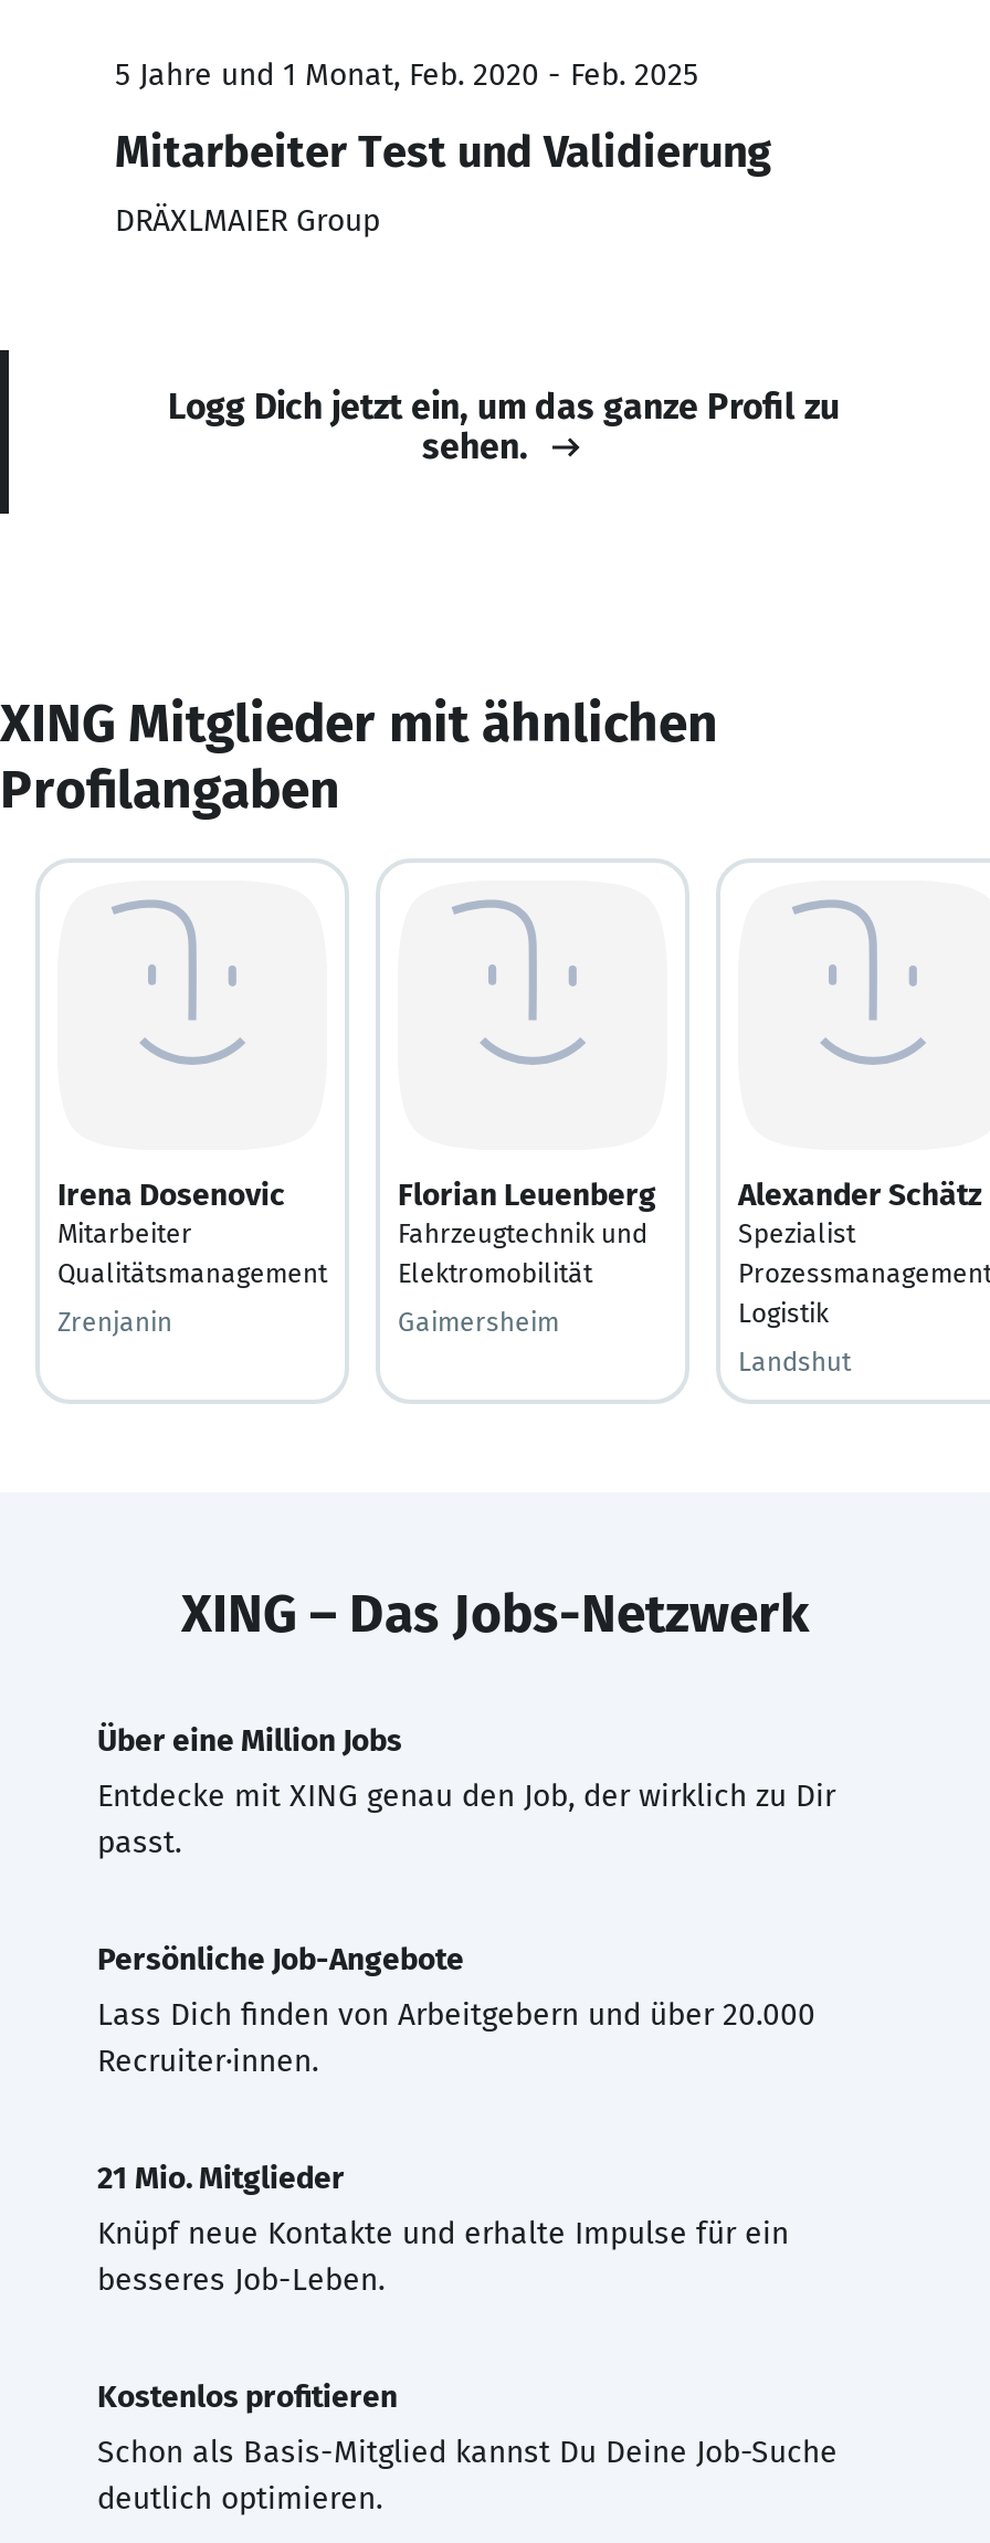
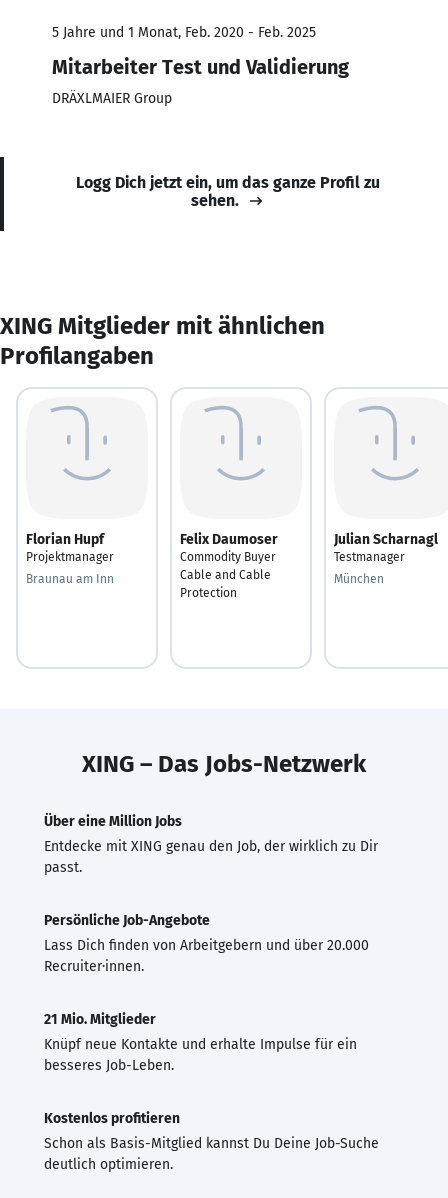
[57,1175,327,1337] Irena Dosenovic | Mitarbeiter | Qualitätsmanagement | Zrenjanin -> [26,530,114,585] Florian Hupf | Projektmanager | Braunau am Inn
[398,1175,656,1337] Florian Leuenberg | Fahrzeugtechnik und | Elektromobilität | Gaimersheim -> [180,530,278,599] Felix Daumoser | Commodity Buyer | Cable and Cable | Protection
[738,1175,990,1376] Alexander Schätz | Spezialist | Prozessmanagement | Logistik | Landshut -> [334,530,438,585] Julian Scharnagl | Testmanager | München

